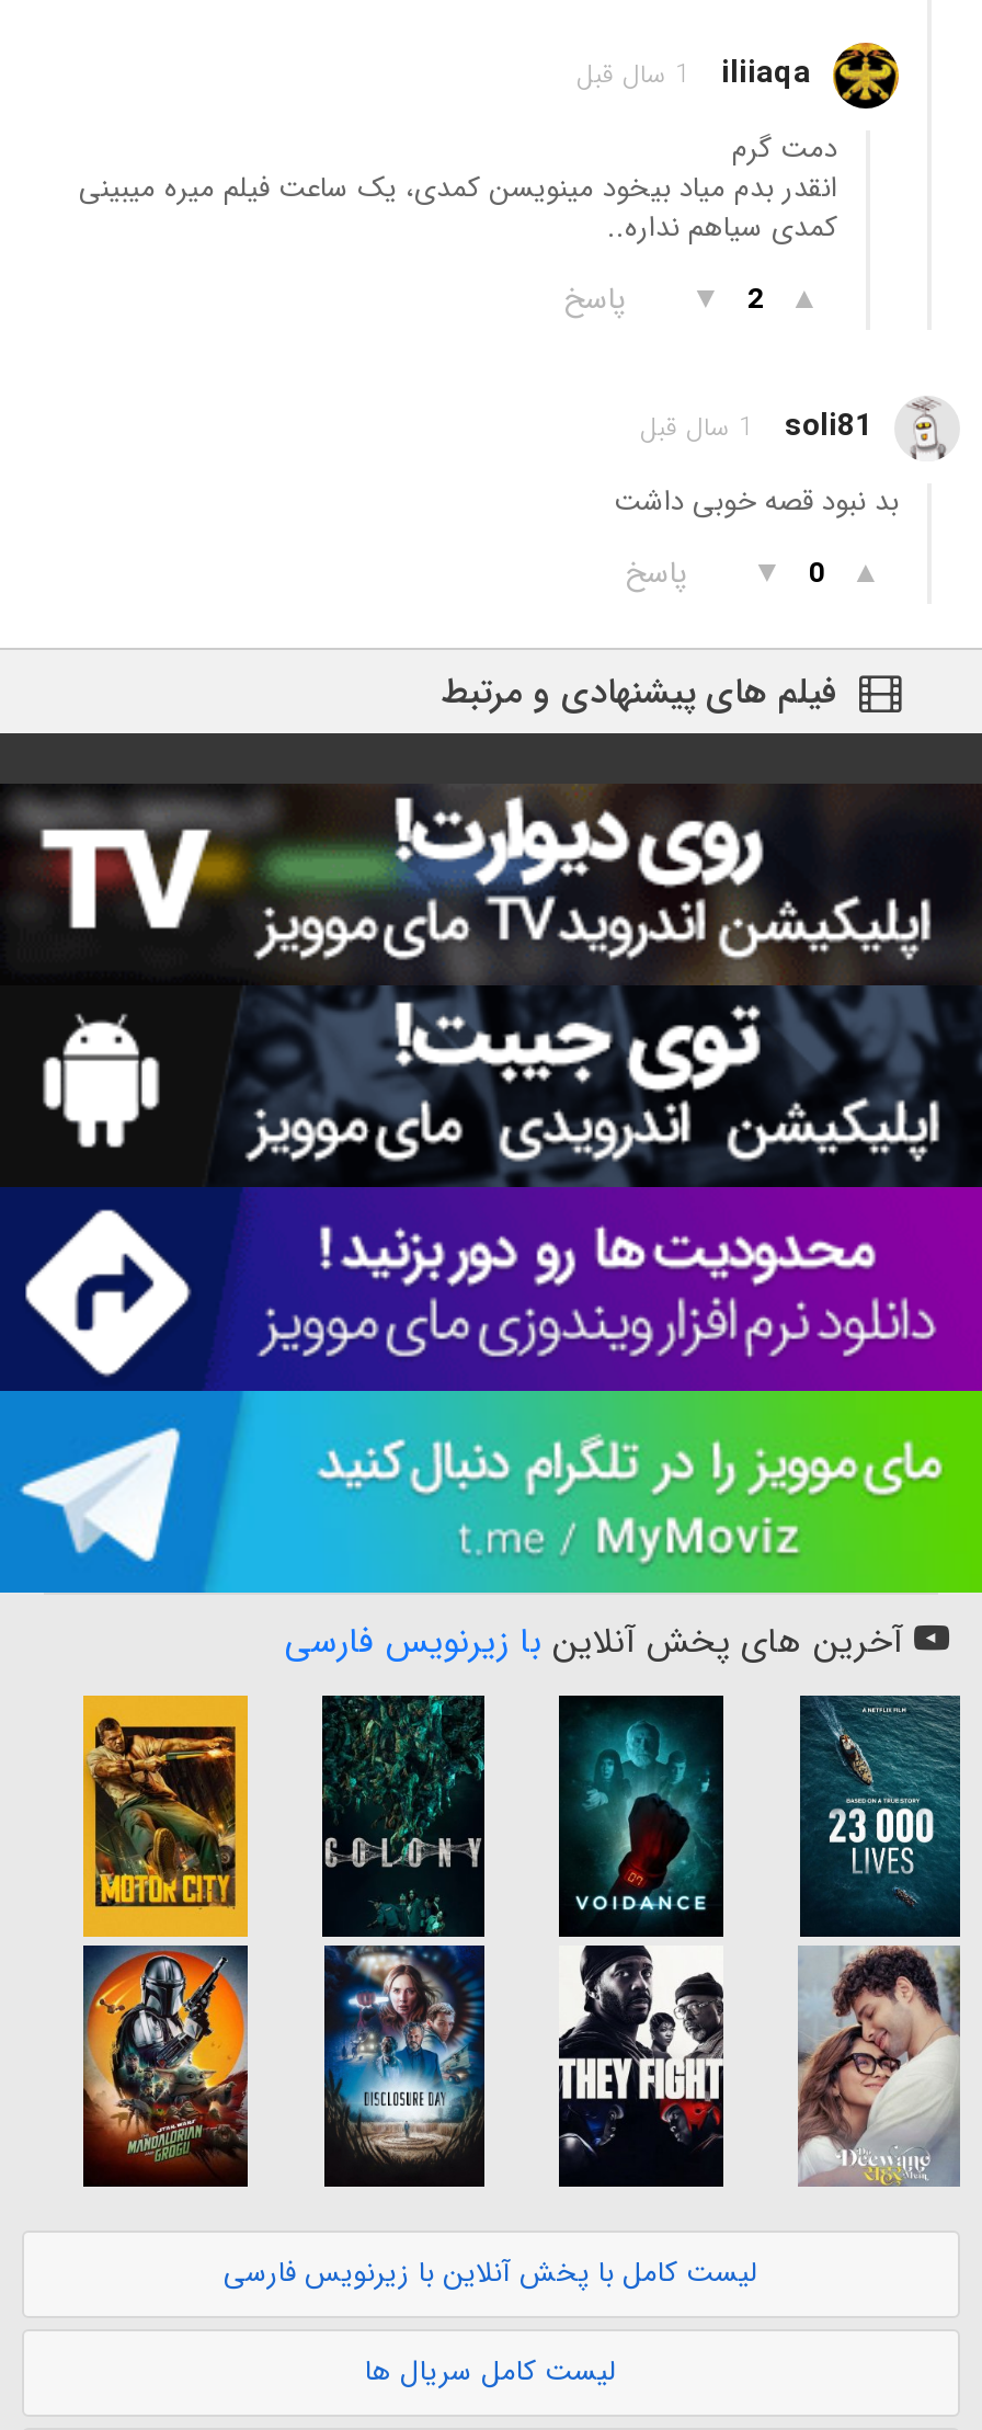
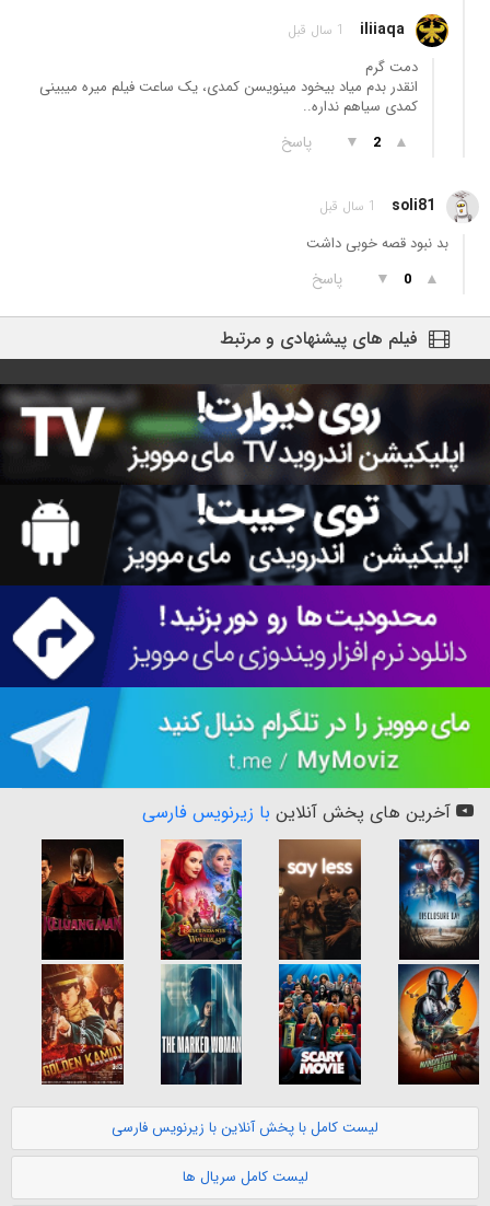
[81,1693,250,2187] [image] -> [40,838,125,1085] [image]
[320,1693,487,2187] [image] -> [160,839,243,1085] [image]
[557,1693,726,2176] [image] -> [278,838,362,1081] [image]
[802,1696,960,1919] [image] -> [399,839,479,949] [image]
[798,1946,960,2184] [image] -> [397,964,479,1085] [image]

